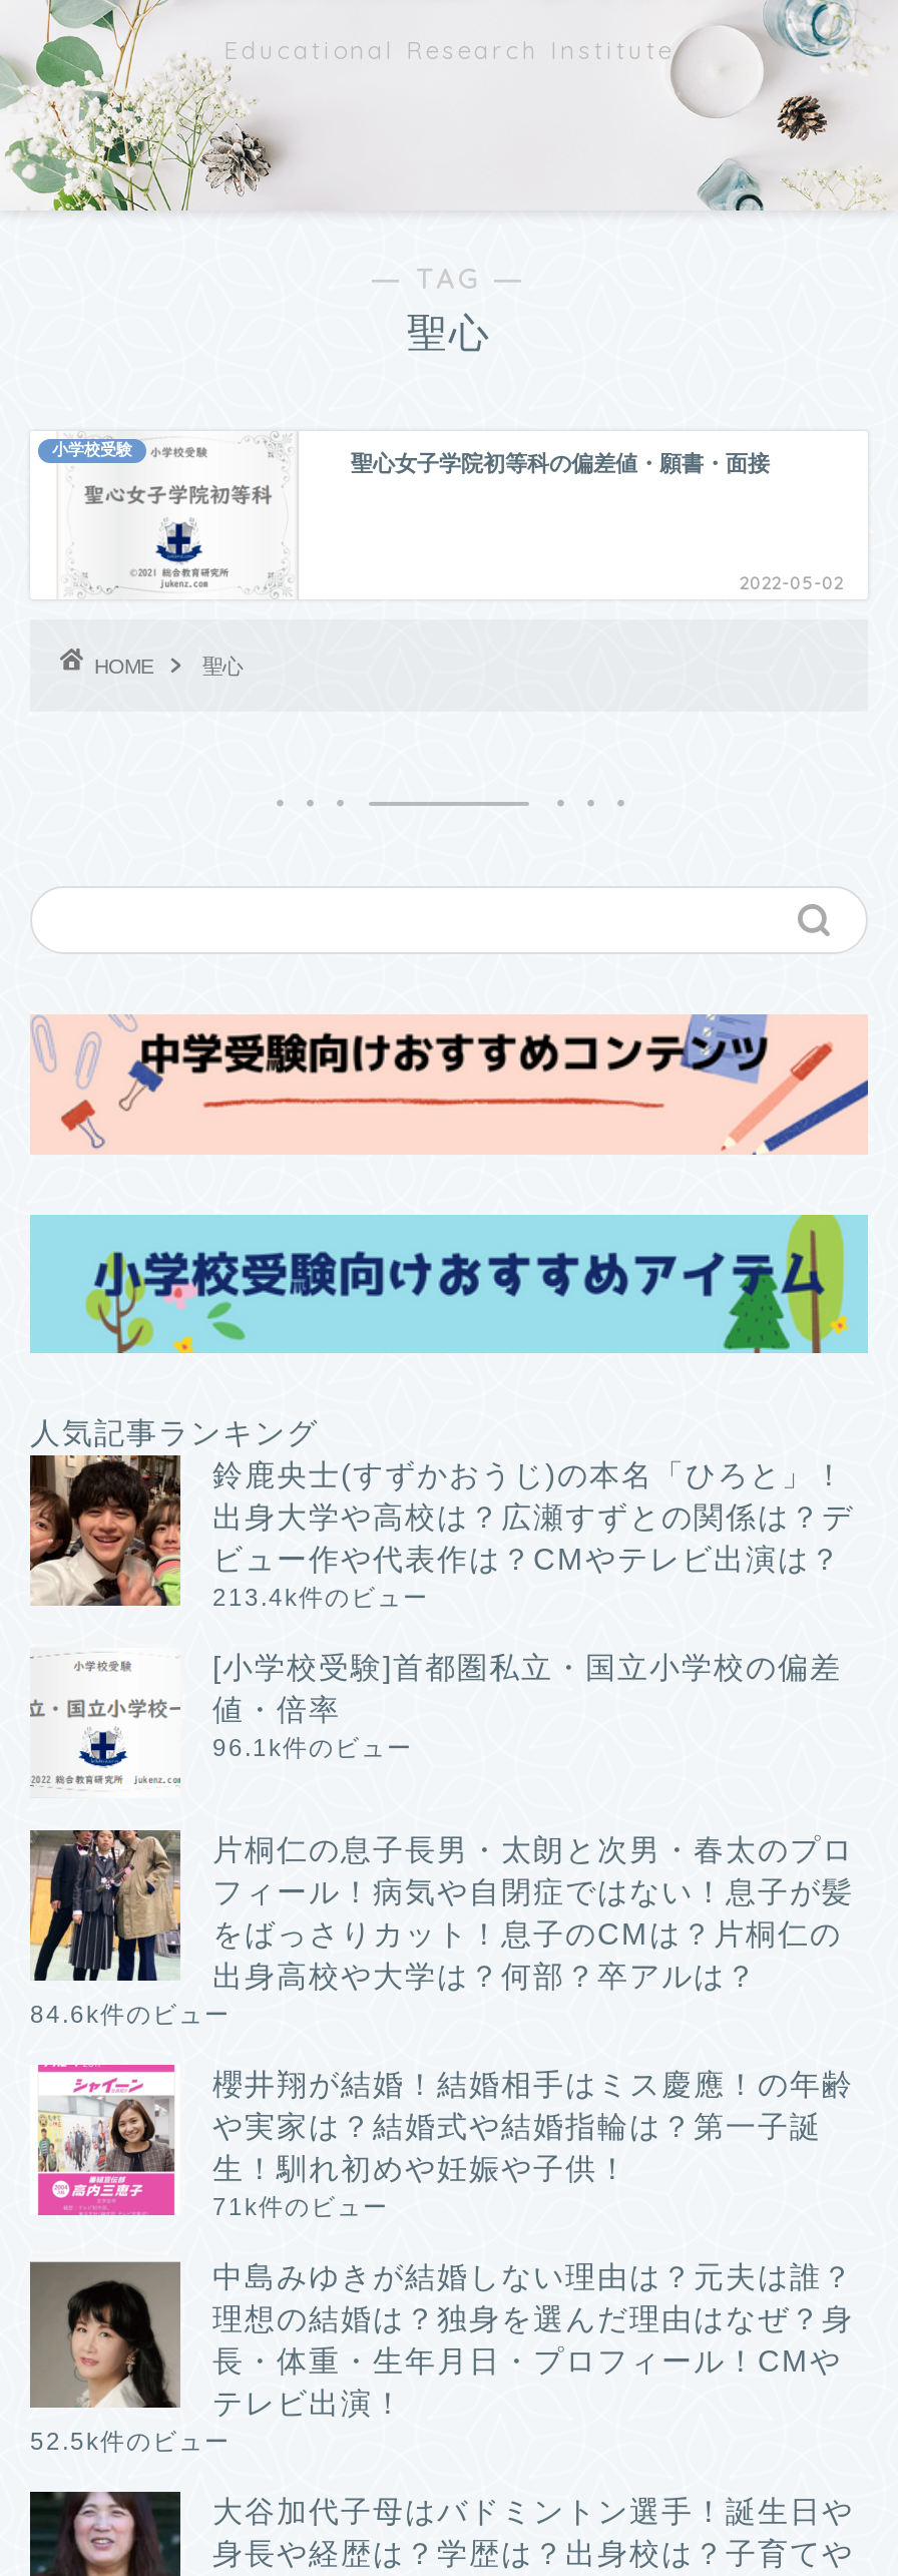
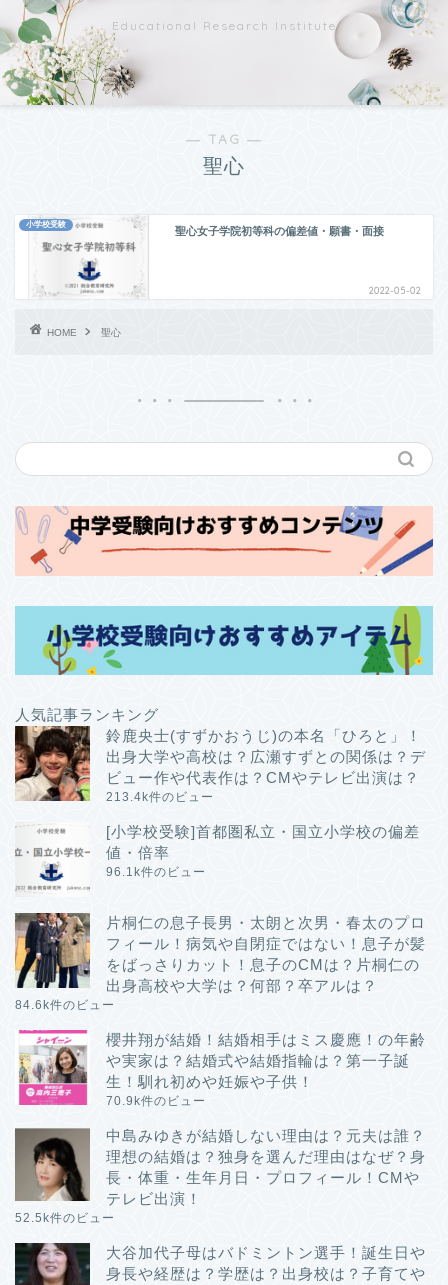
[212,2194,389,2222] 71k件のビュー -> [106,1094,206,1108] 70.9k件のビュー

